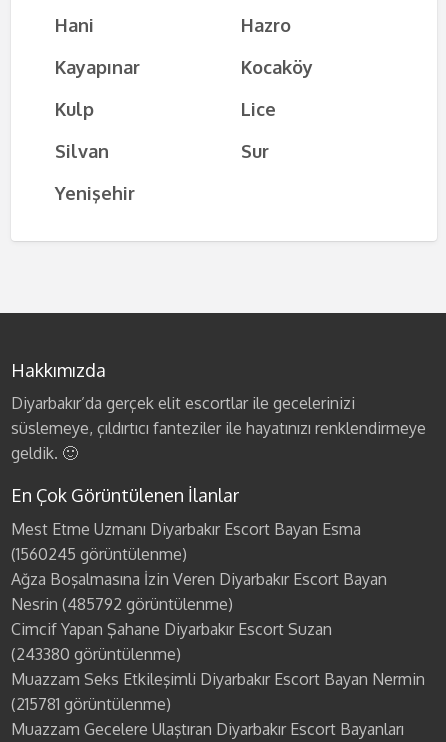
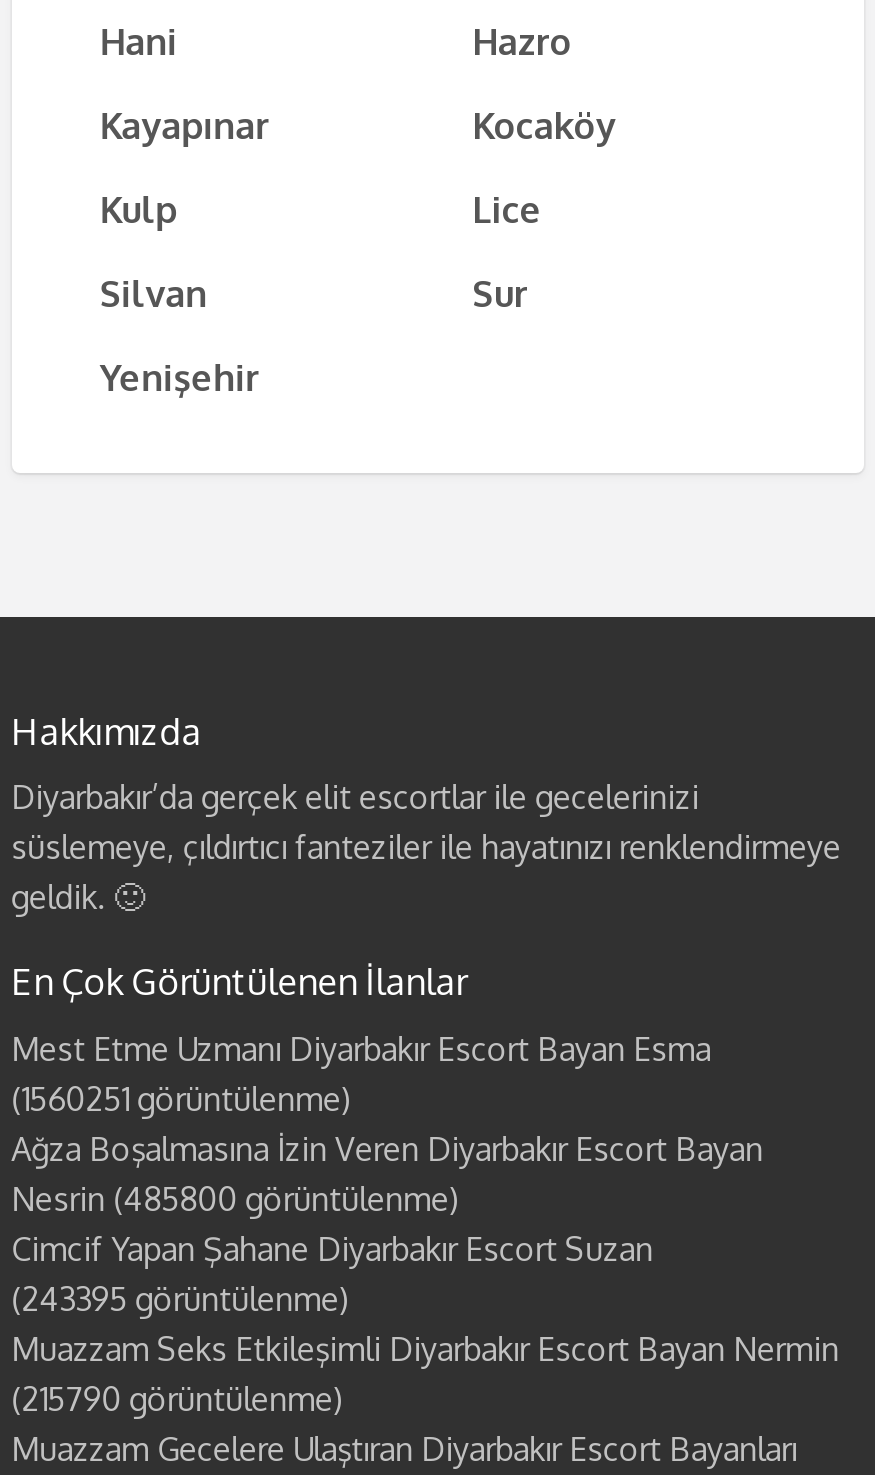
[11,544,187,564] (1560245 görüntülenme) -> [11,1079,351,1119] (1560251 görüntülenme)
[11,594,233,614] Nesrin (485792 görüntülenme) -> [11,1179,459,1219] Nesrin (485800 görüntülenme)
[11,644,181,664] (243380 görüntülenme) -> [11,1279,349,1319] (243395 görüntülenme)
[11,694,171,714] (215781 görüntülenme) -> [11,1379,343,1419] (215790 görüntülenme)

